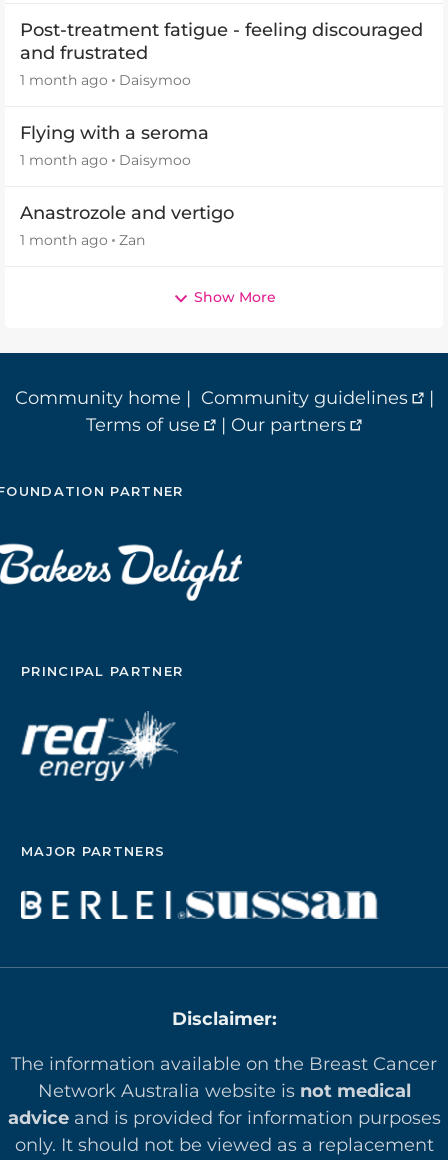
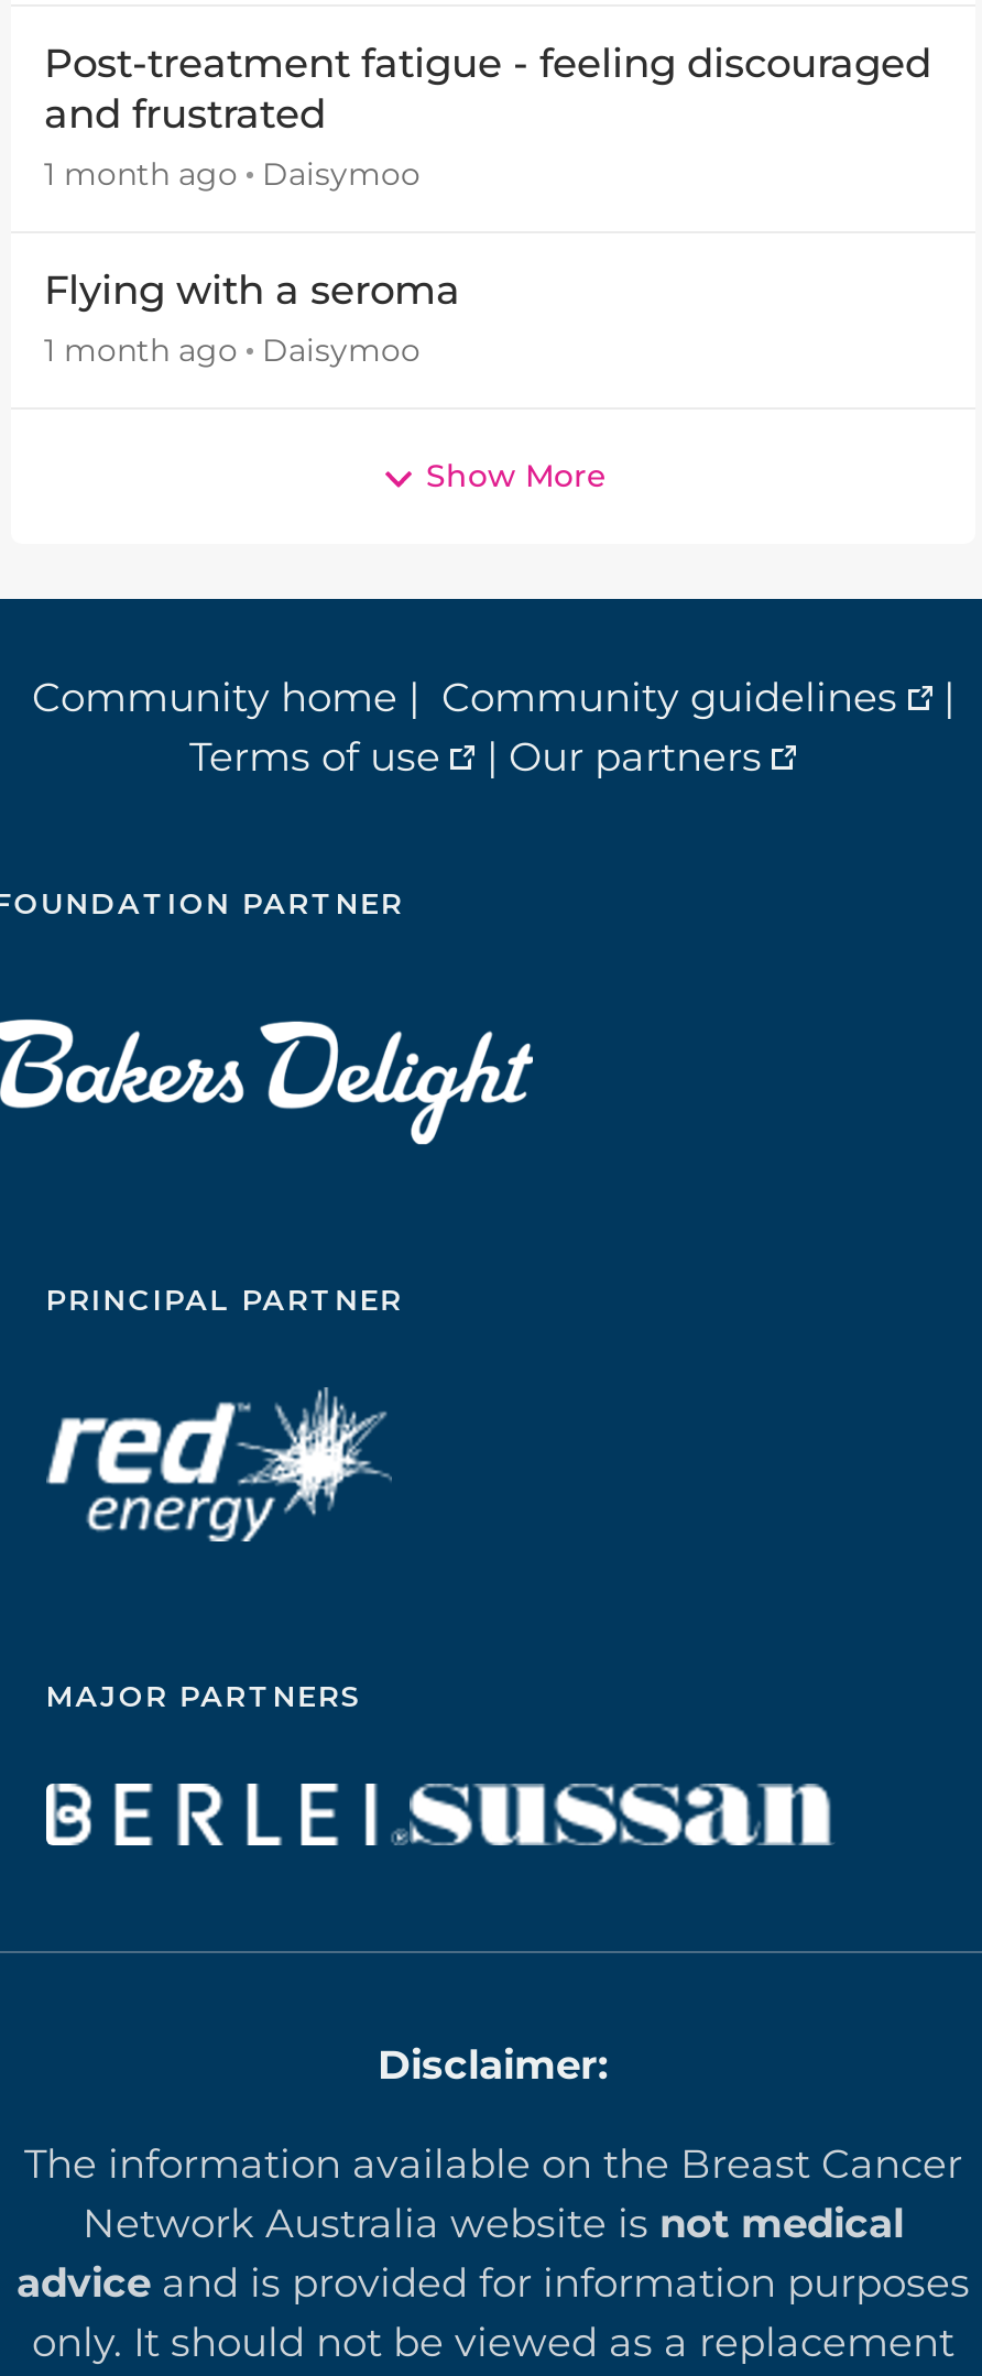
[20,202,234,249] Anastrozole and vertigo | 1 month ago | Zan -> none

